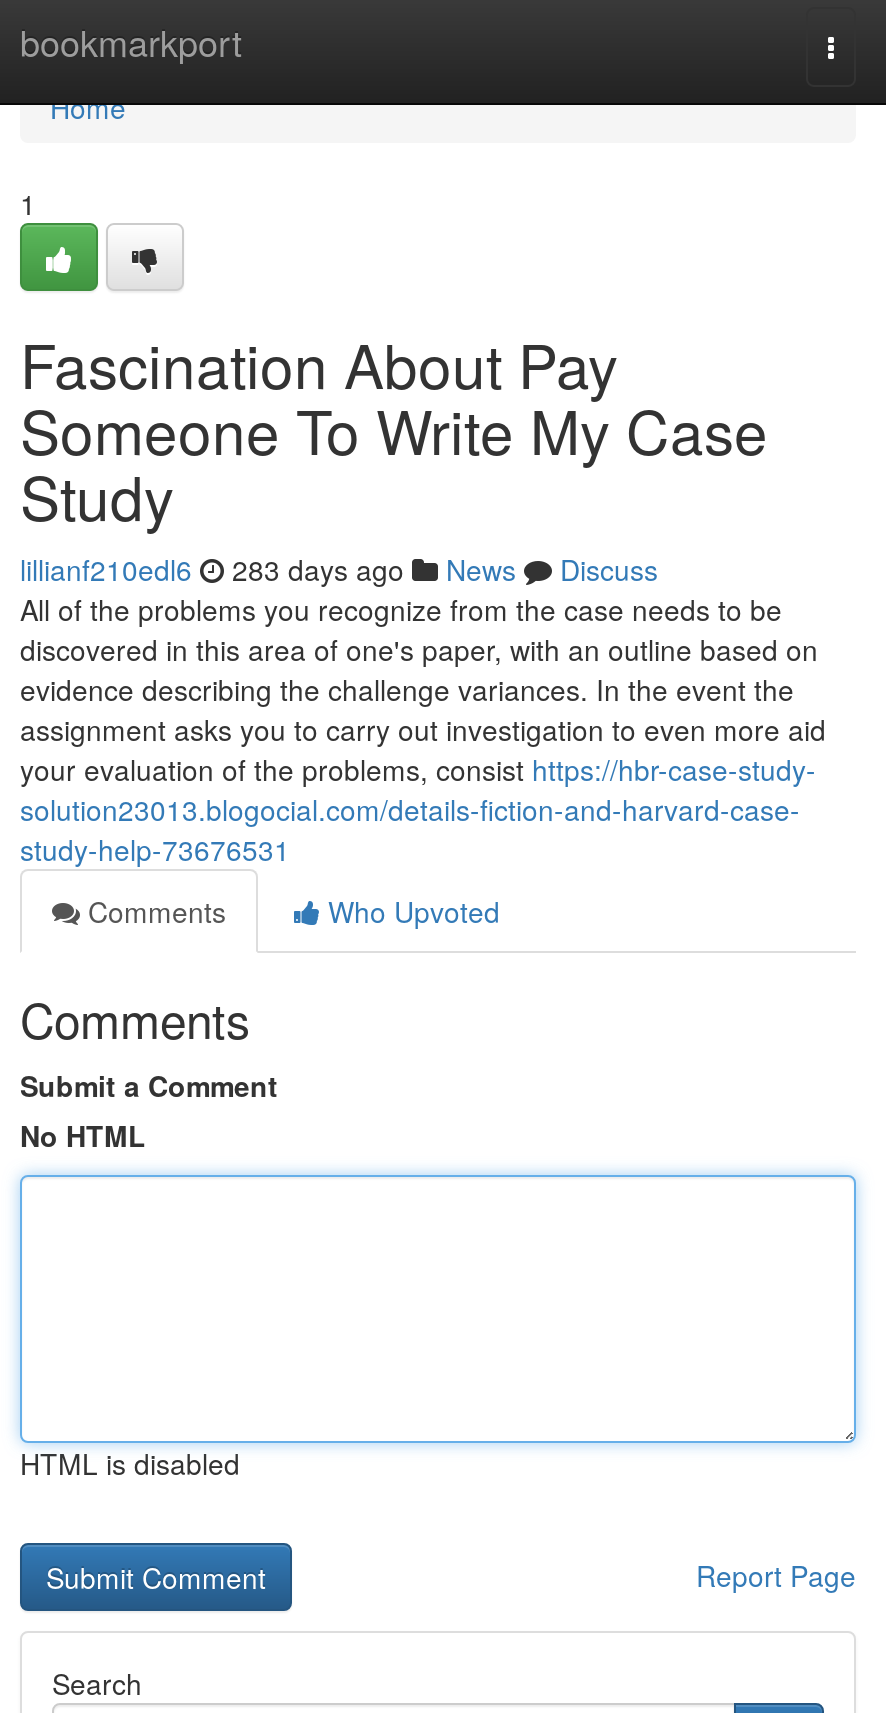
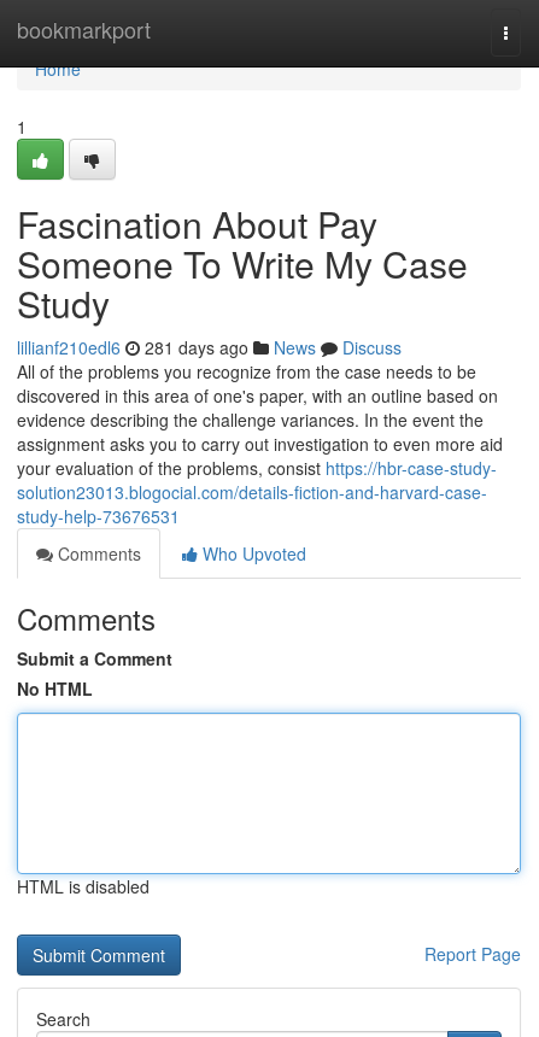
[20,549,658,589] lillianf210edl6 283 days ago News Discuss -> [17,335,402,359] lillianf210edl6 281 days ago News Discuss

